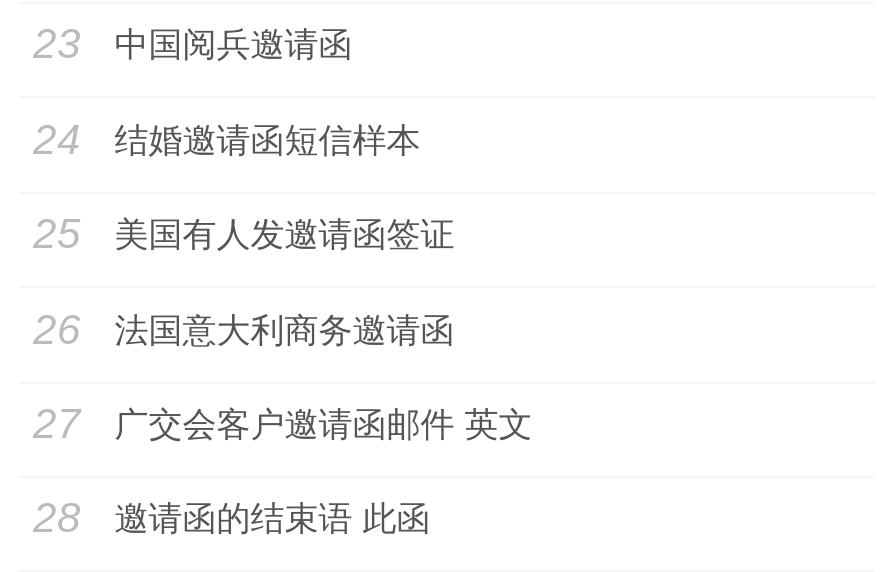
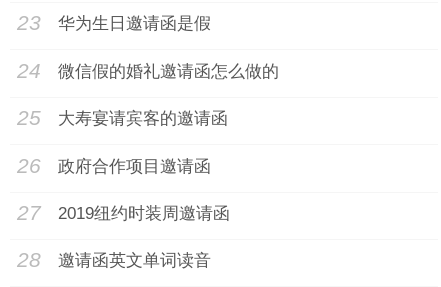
[115,27,353,65] 中国阅兵邀请函 -> [58,14,211,33] 华为生日邀请函是假
[115,122,421,160] 结婚邀请函短信样本 -> [58,62,279,81] 微信假的婚礼邀请函怎么做的
[115,216,455,254] 美国有人发邀请函签证 -> [58,109,228,128] 大寿宴请宾客的邀请函
[115,311,455,349] 法国意大利商务邀请函 -> [58,157,211,176] 政府合作项目邀请函
[115,406,533,444] 广交会客户邀请函邮件 英文 -> [58,204,230,223] 2019纽约时装周邀请函
[115,501,431,539] 邀请函的结束语 此函 -> [58,251,211,270] 邀请函英文单词读音

